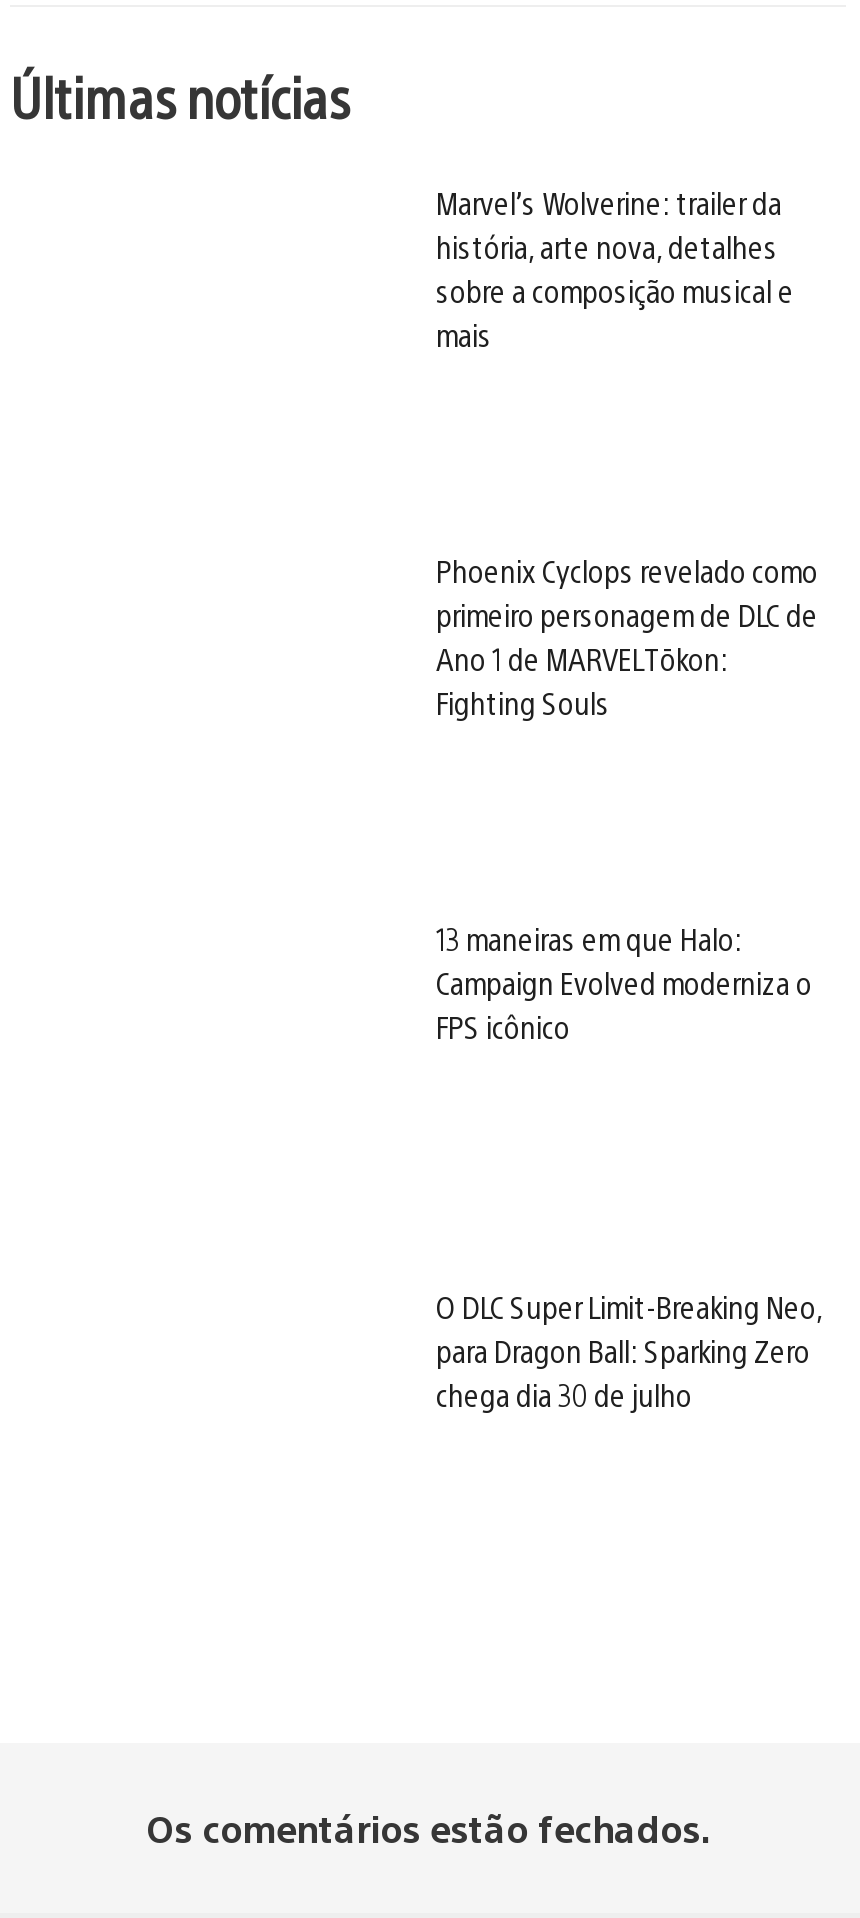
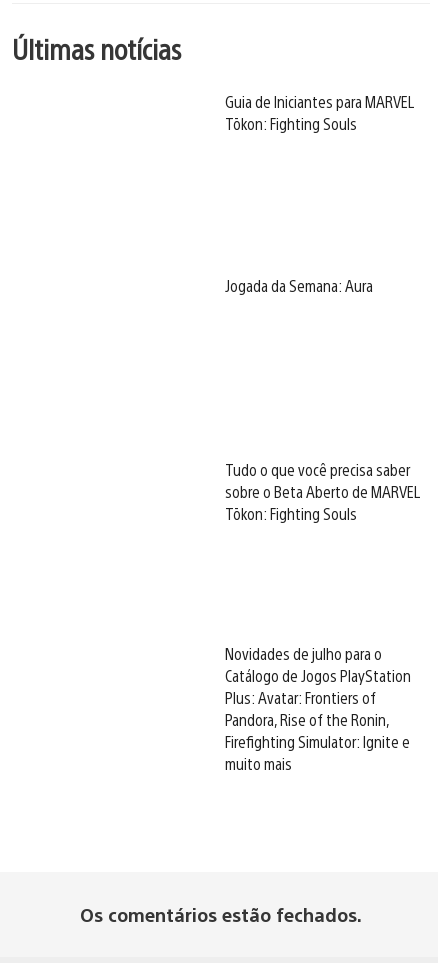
[436,181,794,355] Marvel’s Wolverine: trailer da | história, arte nova, detalhes | sobre a composição musical e | mais -> [225,91,414,134] Guia de Iniciantes para MARVEL | Tōkon: Fighting Souls
[436,549,818,723] Phoenix Cyclops revelado como | primeiro personagem de DLC de | Ano 1 de MARVEL Tōkon: | Fighting Souls -> [225,275,373,296] Jogada da Semana: Aura
[436,917,812,1047] 13 maneiras em que Halo: | Campaign Evolved moderniza o | FPS icônico -> [225,459,420,524] Tudo o que você precisa saber | sobre o Beta Aberto de MARVEL | Tōkon: Fighting Souls
[436,1285,822,1415] O DLC Super Limit-Breaking Neo, | para Dragon Ball: Sparking Zero | chega dia 30 de julho -> [225,643,411,774] Novidades de julho para o | Catálogo de Jogos PlayStation | Plus: Avatar: Frontiers of | Pandora, Rise of the Ronin, | Firefighting Simulator: Ignite e | muito mais

